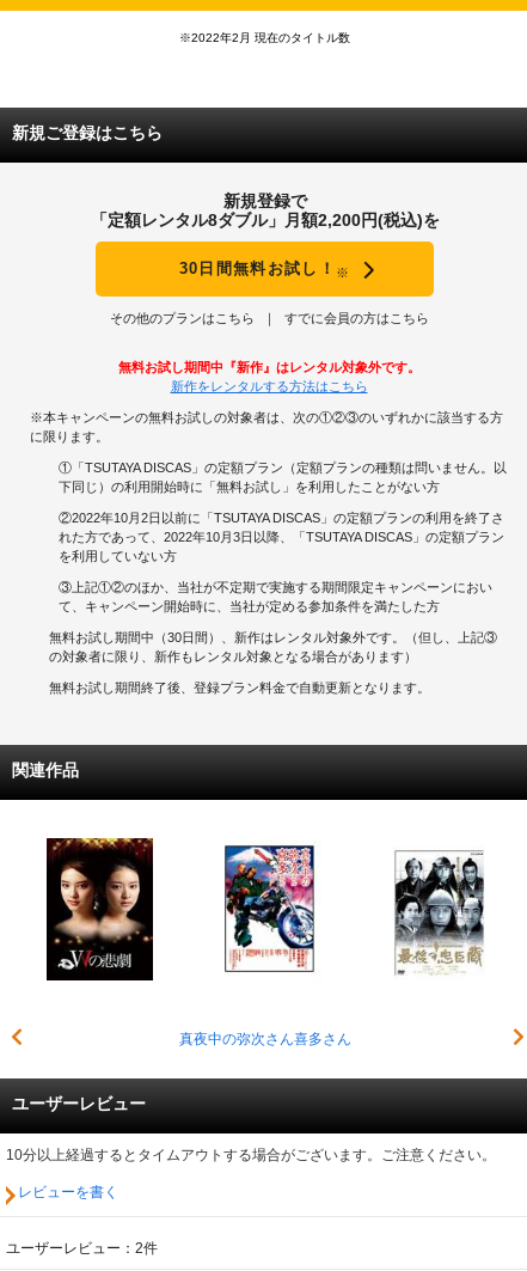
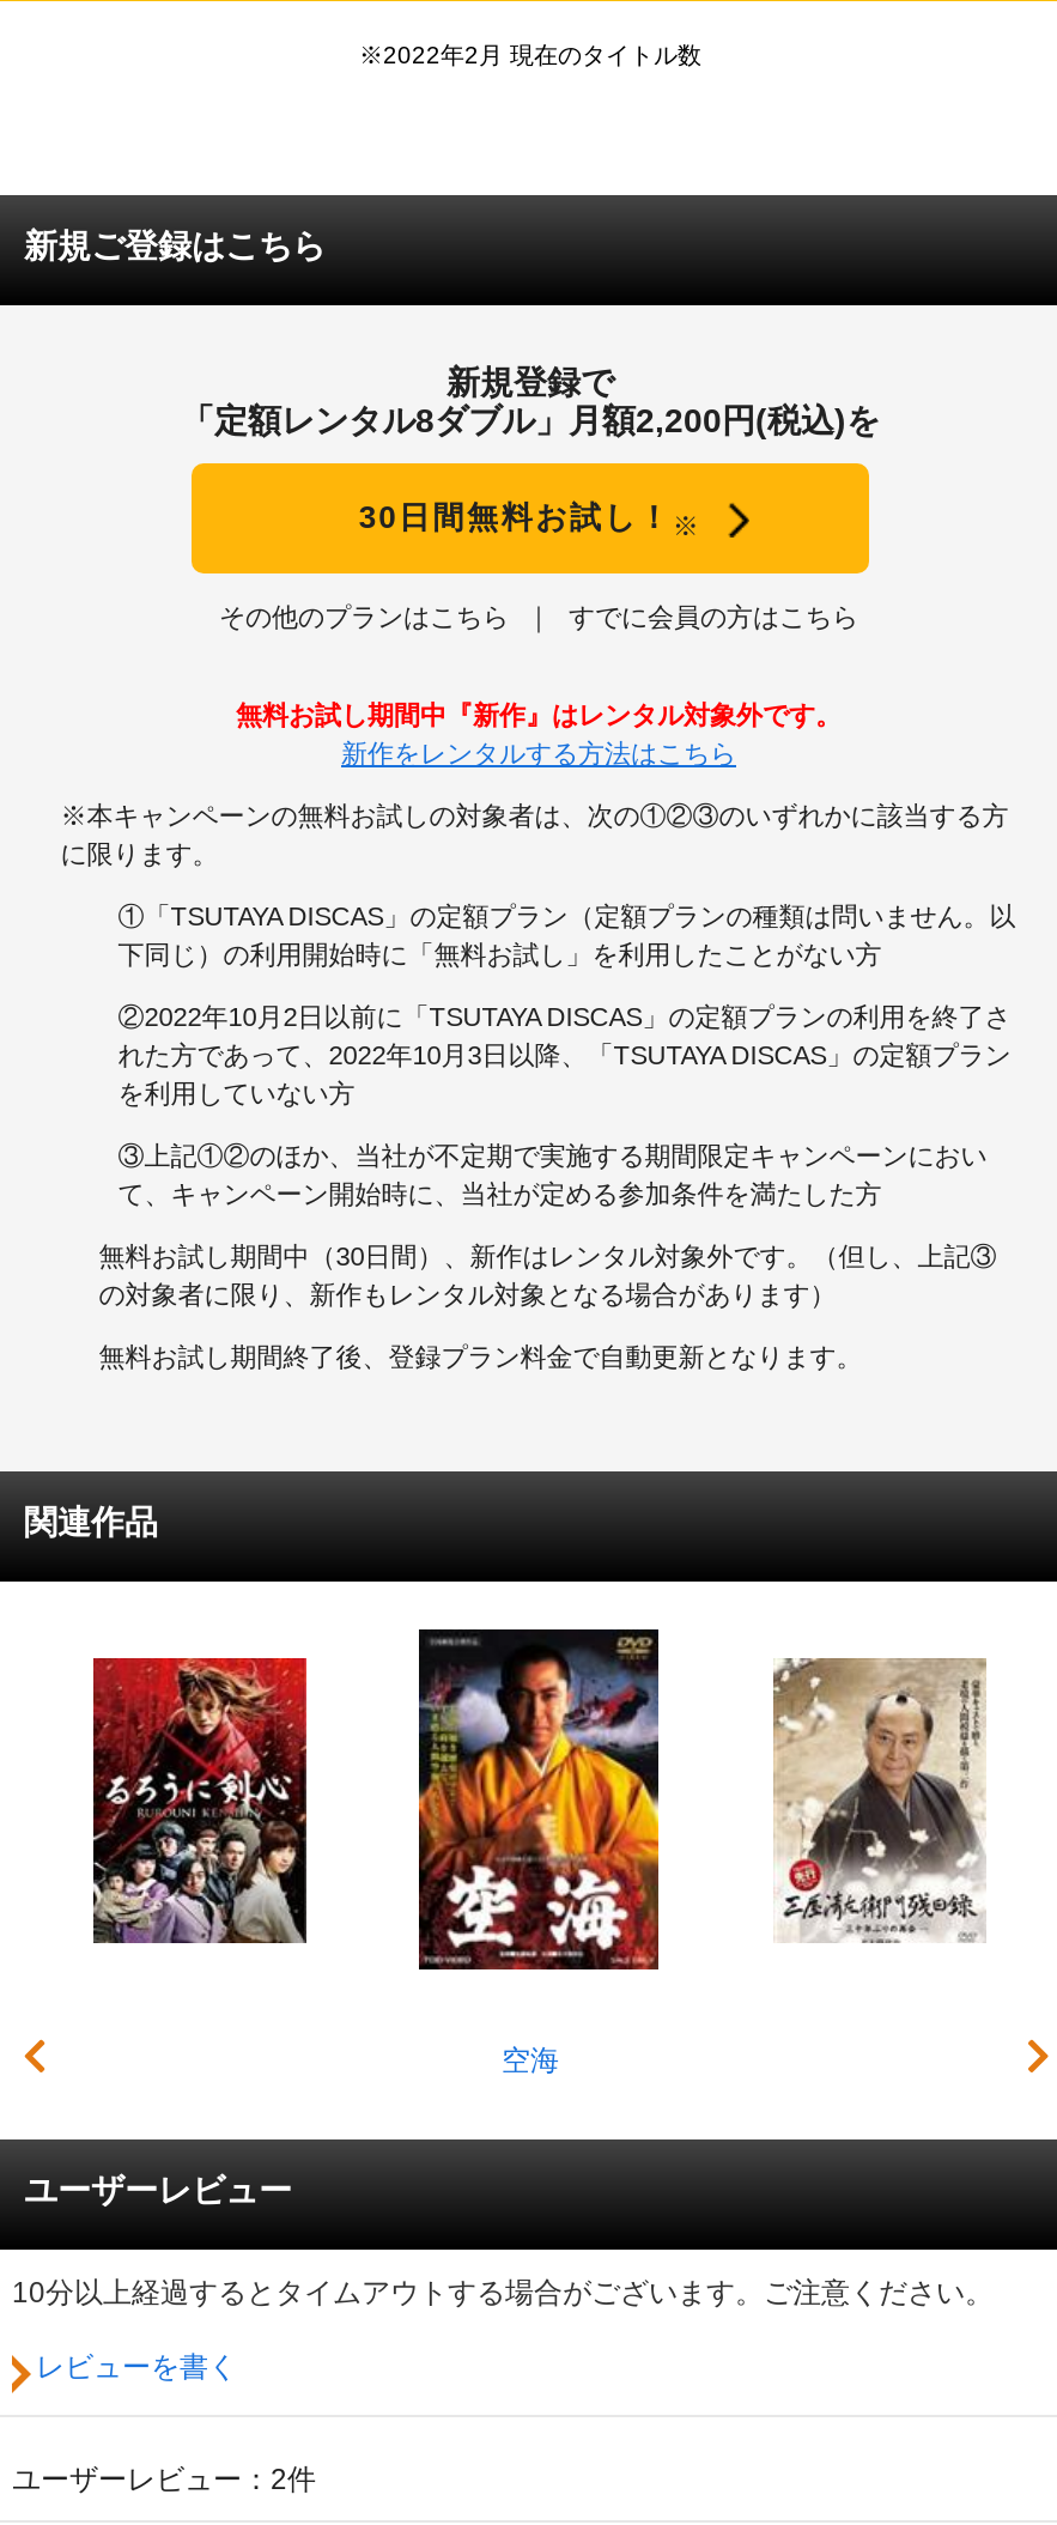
[179,824,351,1047] [image] | 真夜中の弥次さん喜多さん -> [417,1627,661,2077] [image] | 空海
[45,837,154,982] [image] -> [91,1656,309,1946] [image]
[386,838,492,980] [image] -> [771,1656,989,1946] [image]

